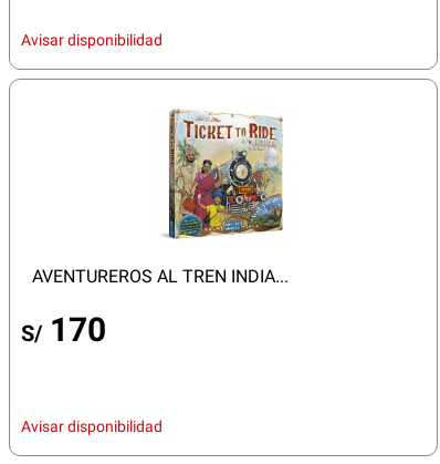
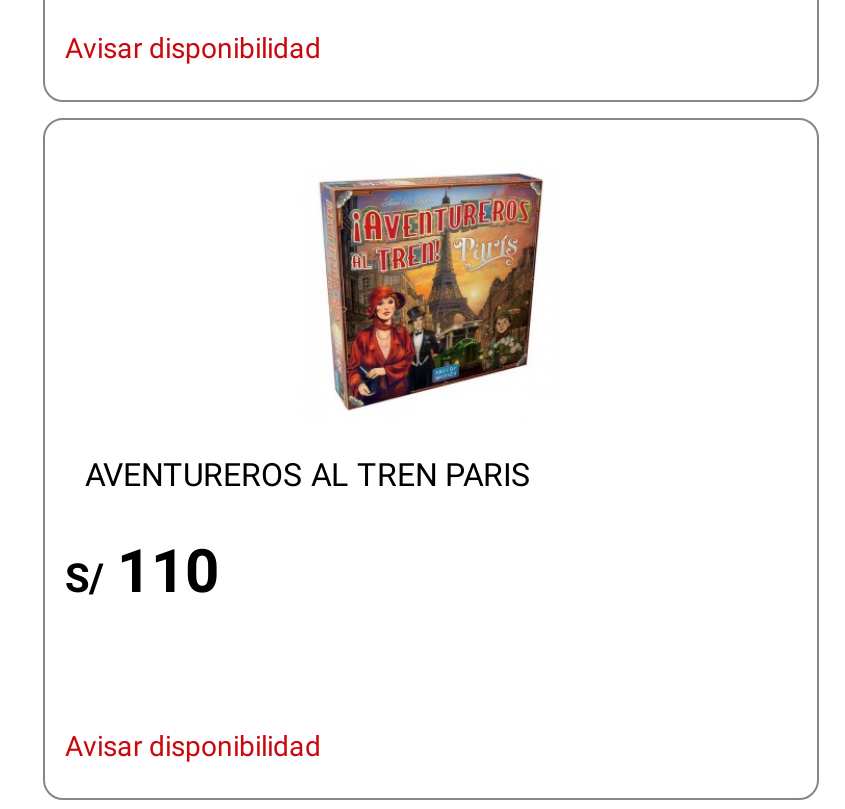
[32,109,289,287] [image] | AVENTUREROS AL TREN INDIA... -> [85,172,545,495] [image] | AVENTUREROS AL TREN PARIS
[21,310,106,349] S/ 170 -> [65,537,219,607] S/ 110

